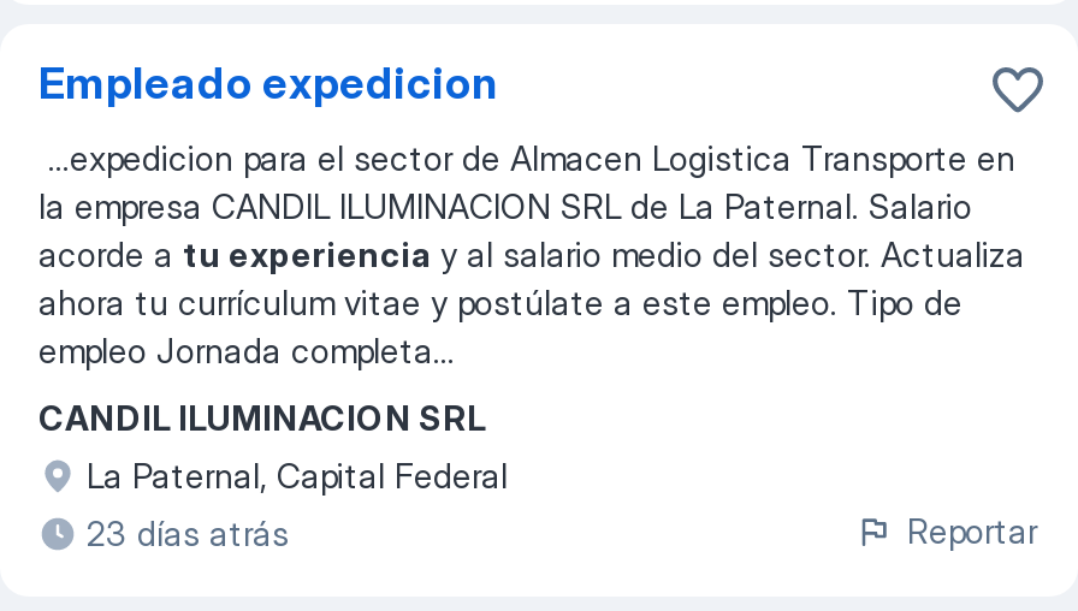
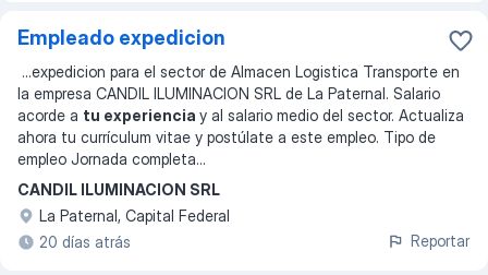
[87,512,289,553] 23 días atrás -> [39,232,131,251] 20 días atrás

